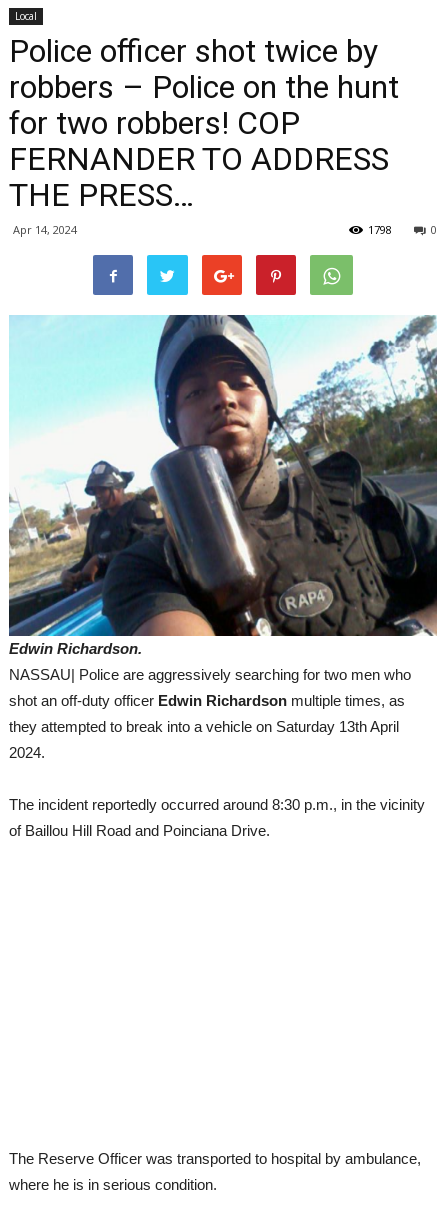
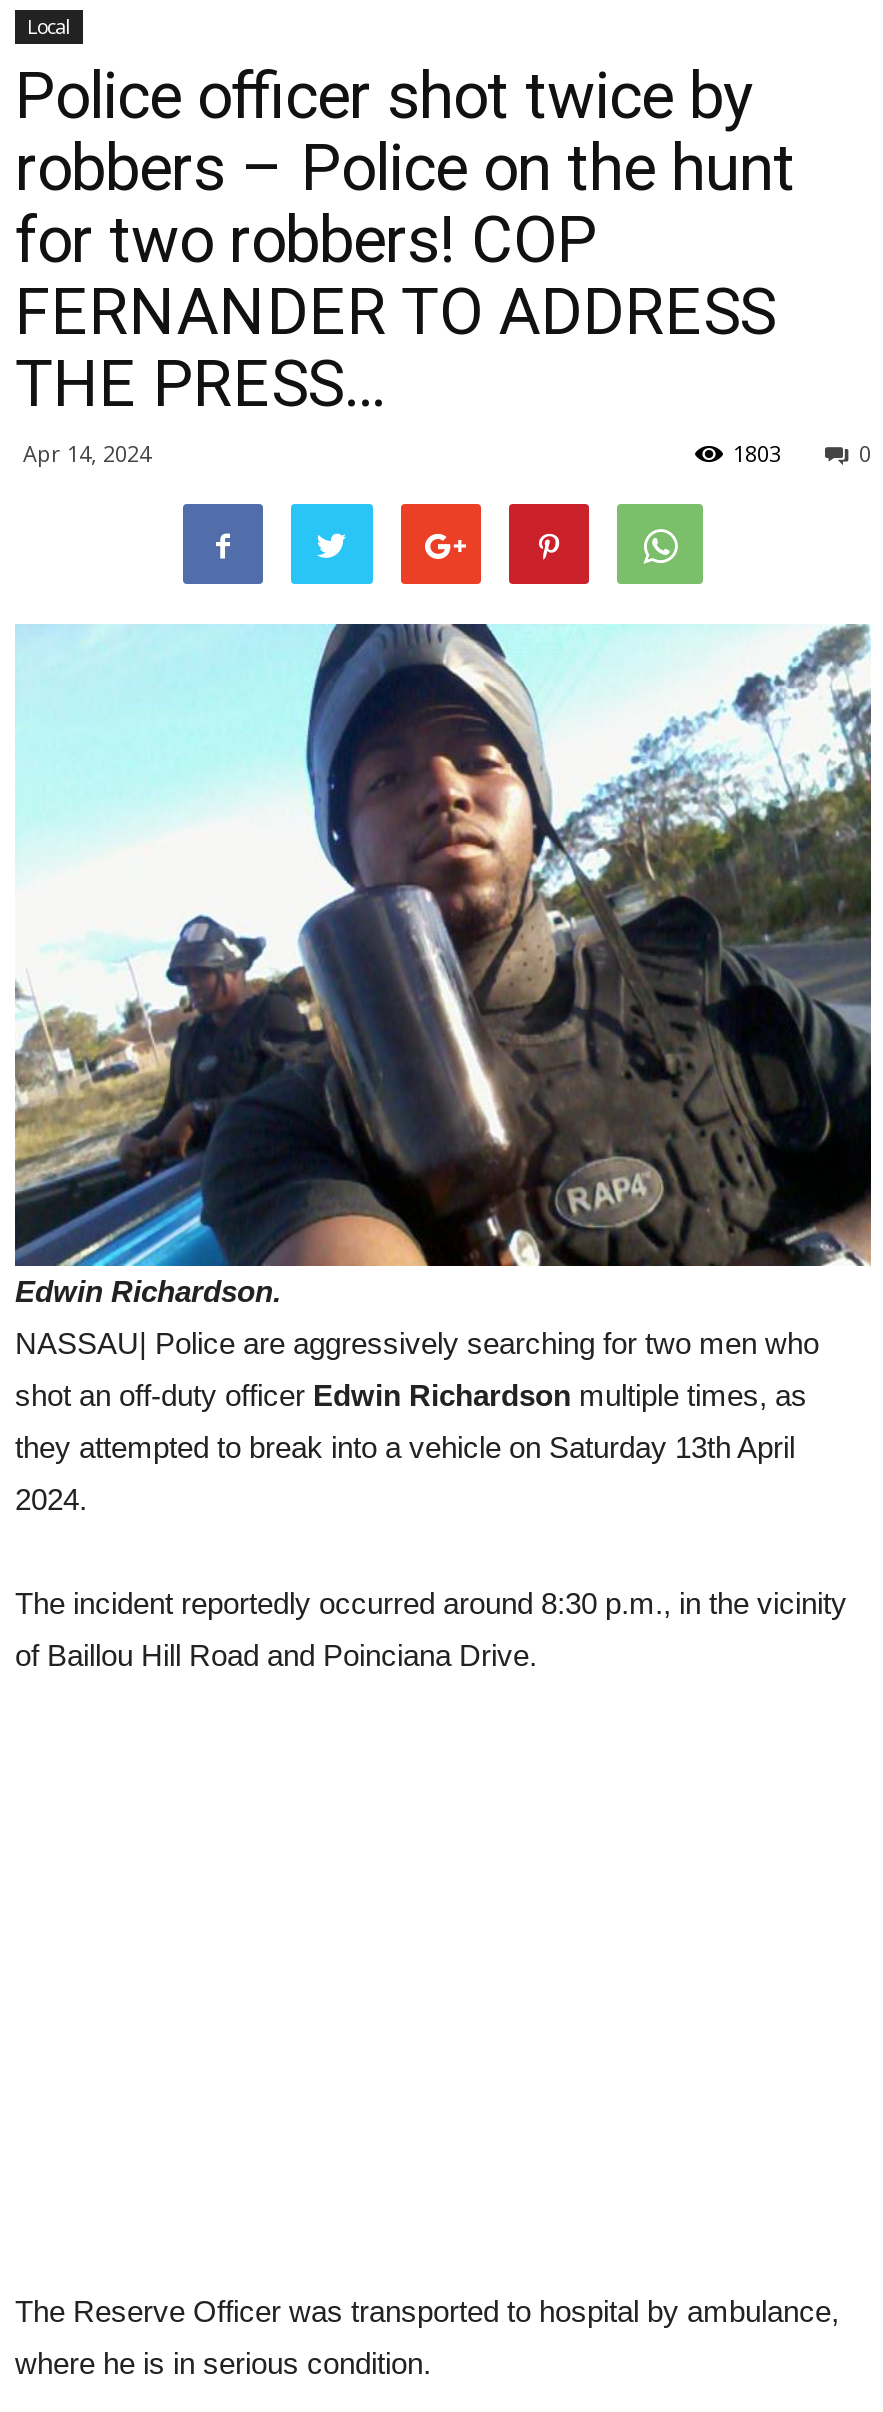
[368,222,392,237] 1798 -> [733,438,781,468] 1803

